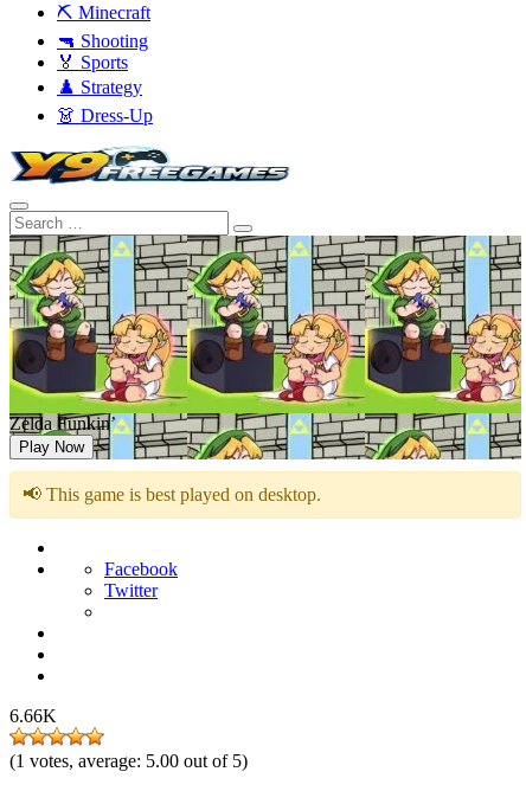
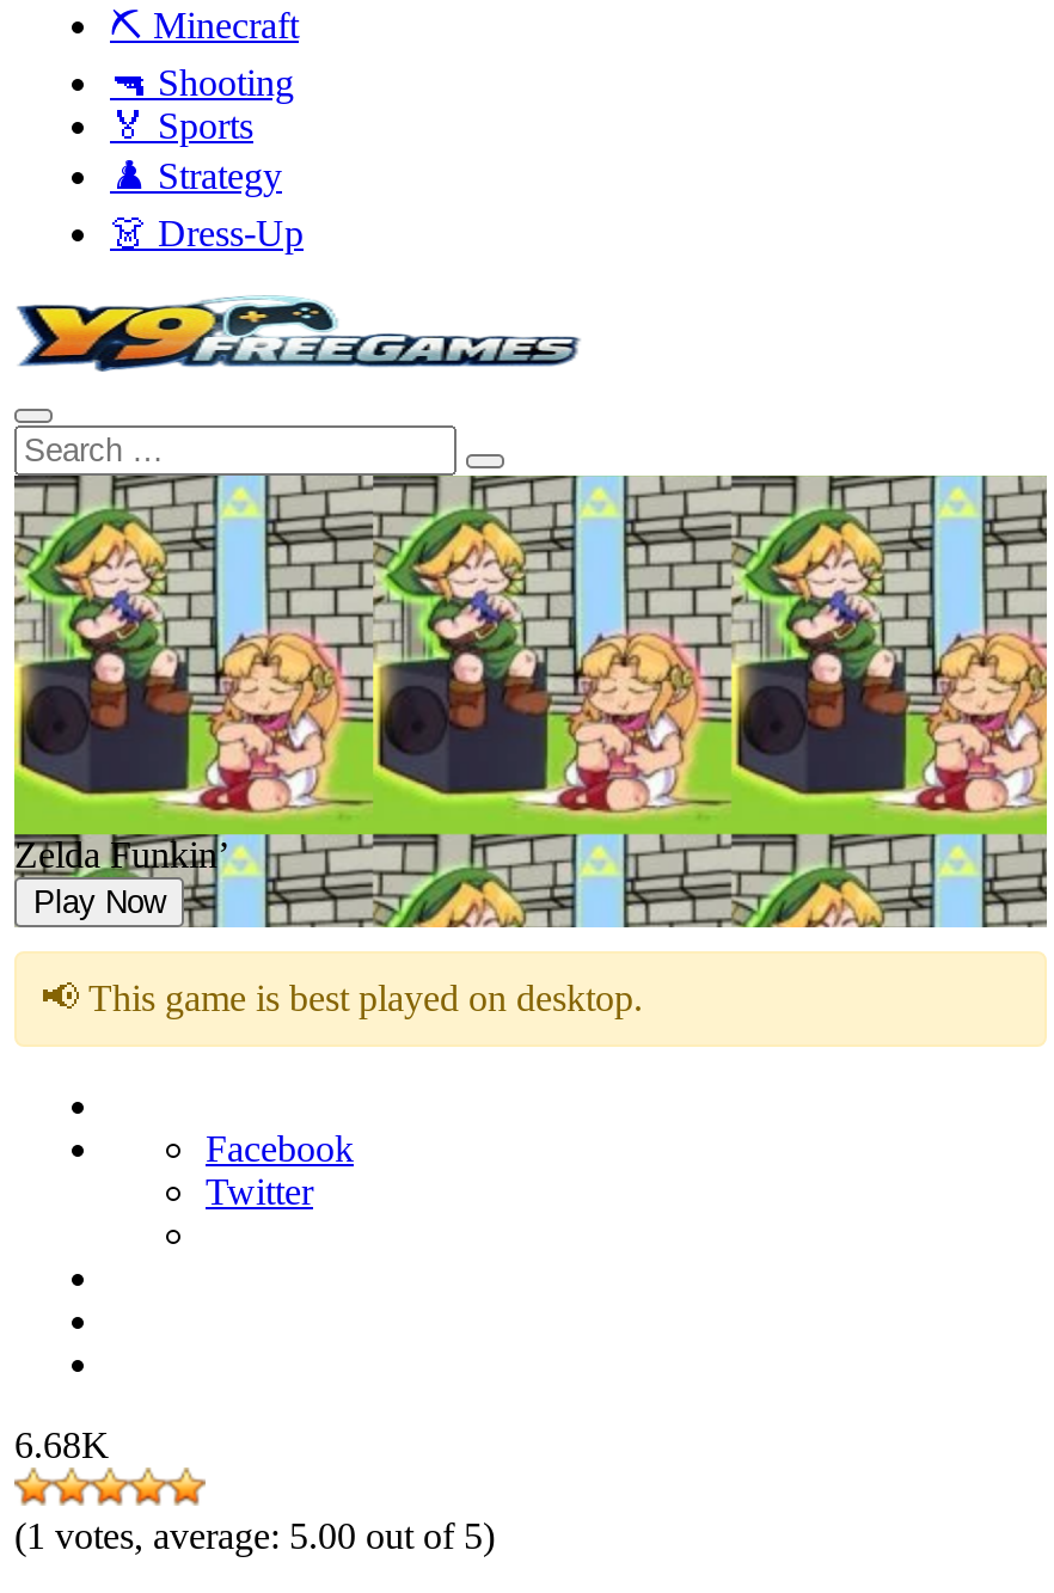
[9,706,57,726] 6.66K -> [14,1424,110,1465] 6.68K

